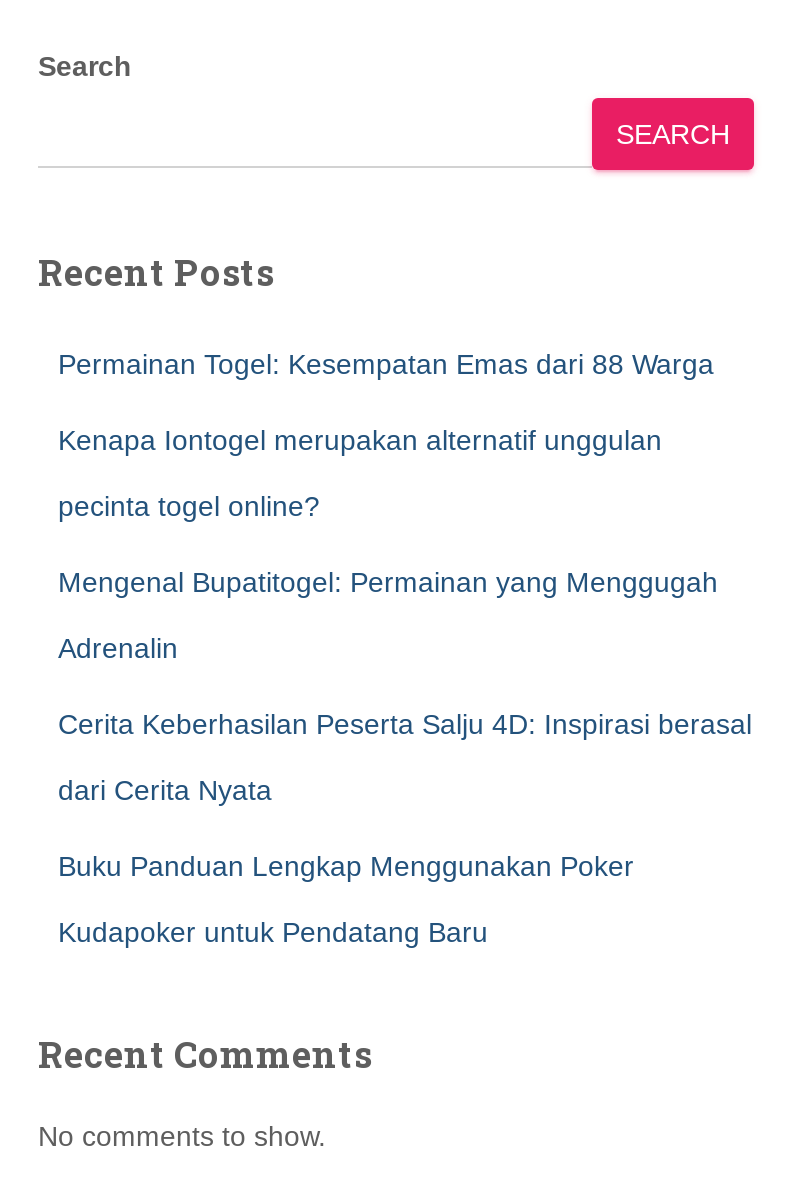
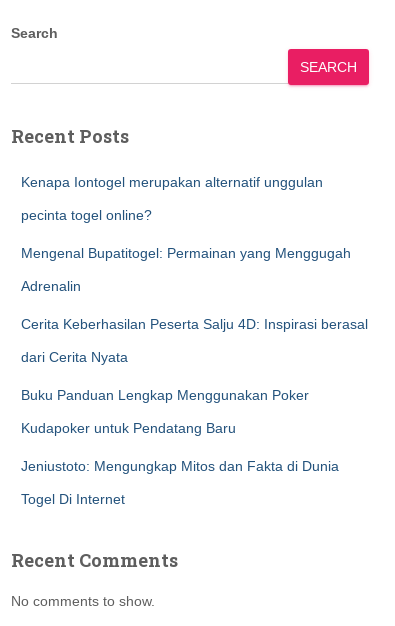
[58,348,714,380] Permainan Togel: Kesempatan Emas dari 88 Warga -> none
moved [58,424,752,948] -> [21,174,368,436]: Kenapa Iontogel merupakan alternatif unggulan | pecinta togel online? | Mengenal Bupatitogel: Permainan yang Menggugah | Adrenalin | Cerita Keberhasilan Peserta Salju 4D: Inspirasi berasal | dari Cerita Nyata | Buku Panduan Lengkap Menggunakan Poker | Kudapoker untuk Pendatang Baru
none -> [21,458,339,507] Jeniustoto: Mengungkap Mitos dan Fakta di Dunia | Togel Di Internet

